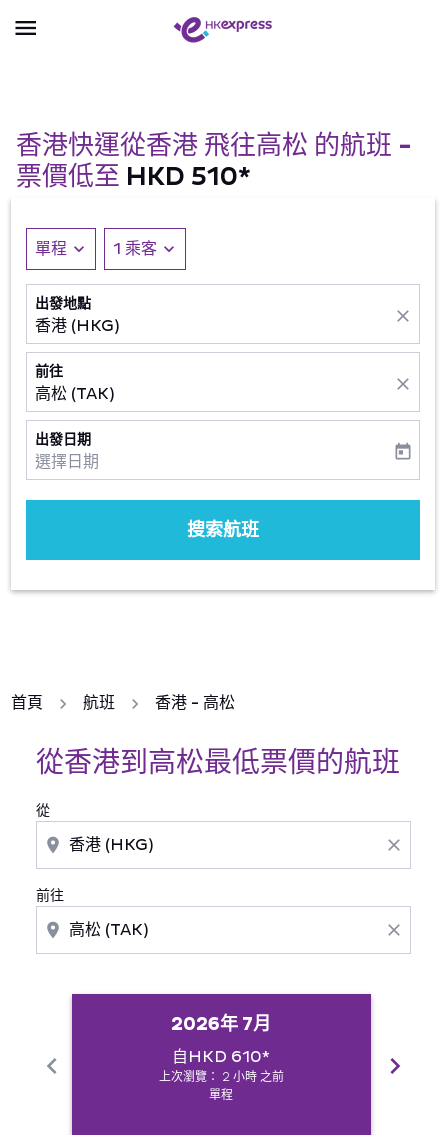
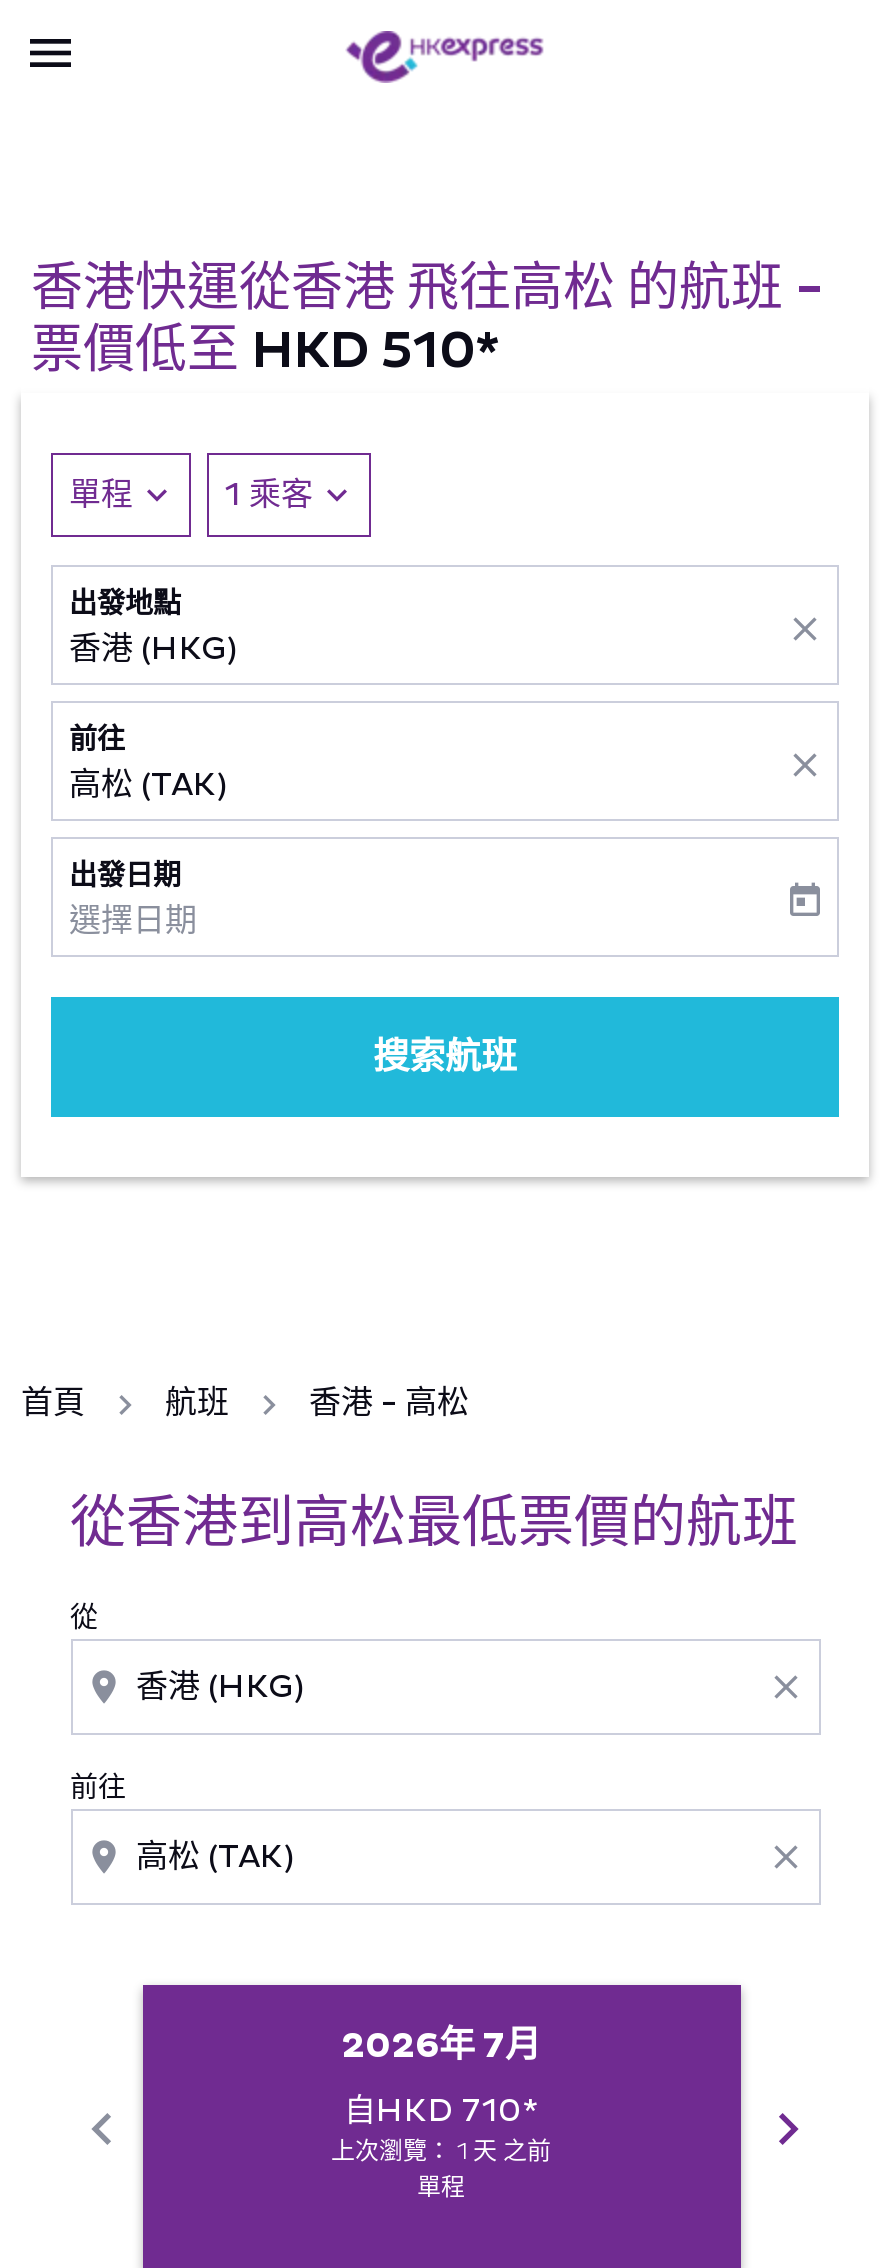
[158,1047,283,1085] 自HKD 610* | 上次瀏覽： 2 小時 之前 -> [331,2091,551,2167] 自HKD 710* | 上次瀏覽： 1 天 之前

